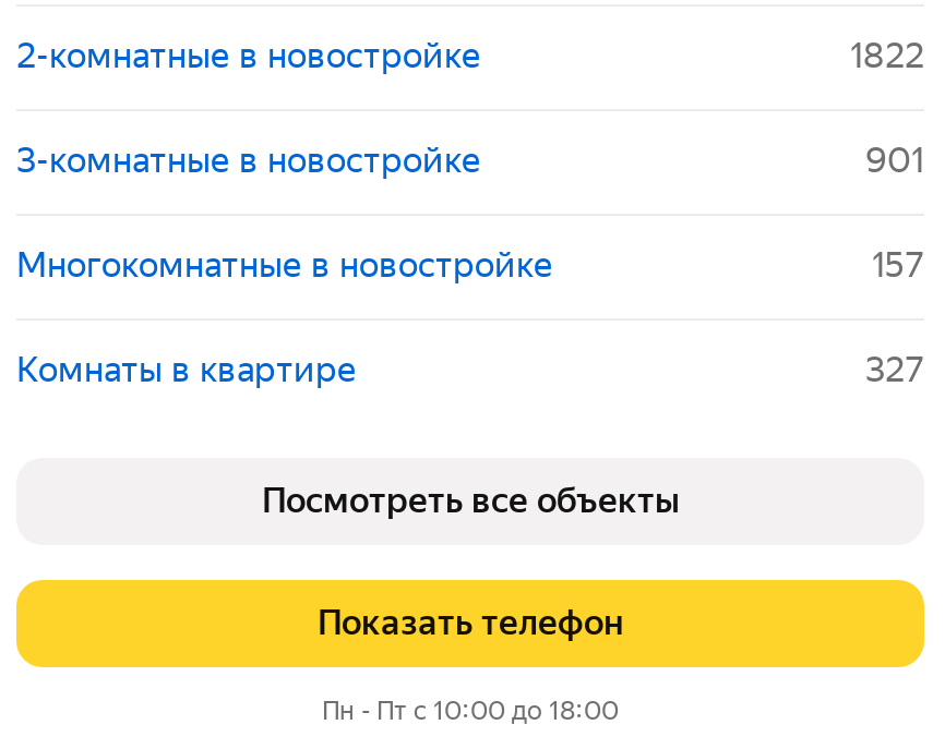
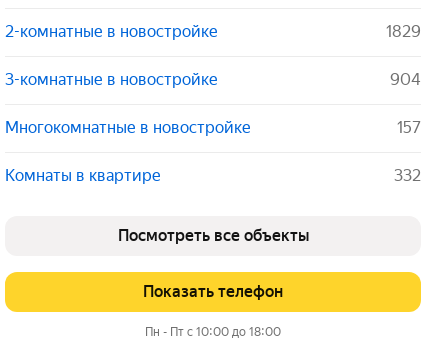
[850,35,924,76] 1822 -> [386,22,421,41] 1829
[865,140,924,181] 901 -> [390,70,421,89] 904
[865,349,924,390] 327 -> [394,166,421,185] 332

